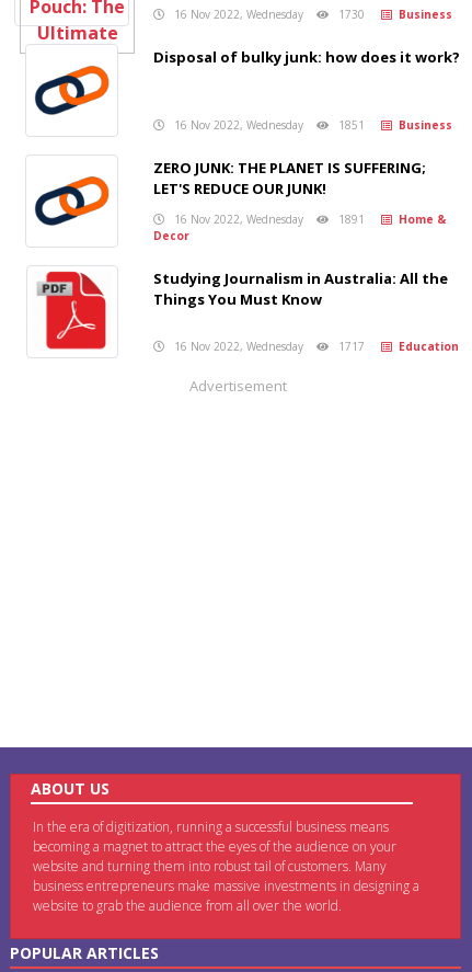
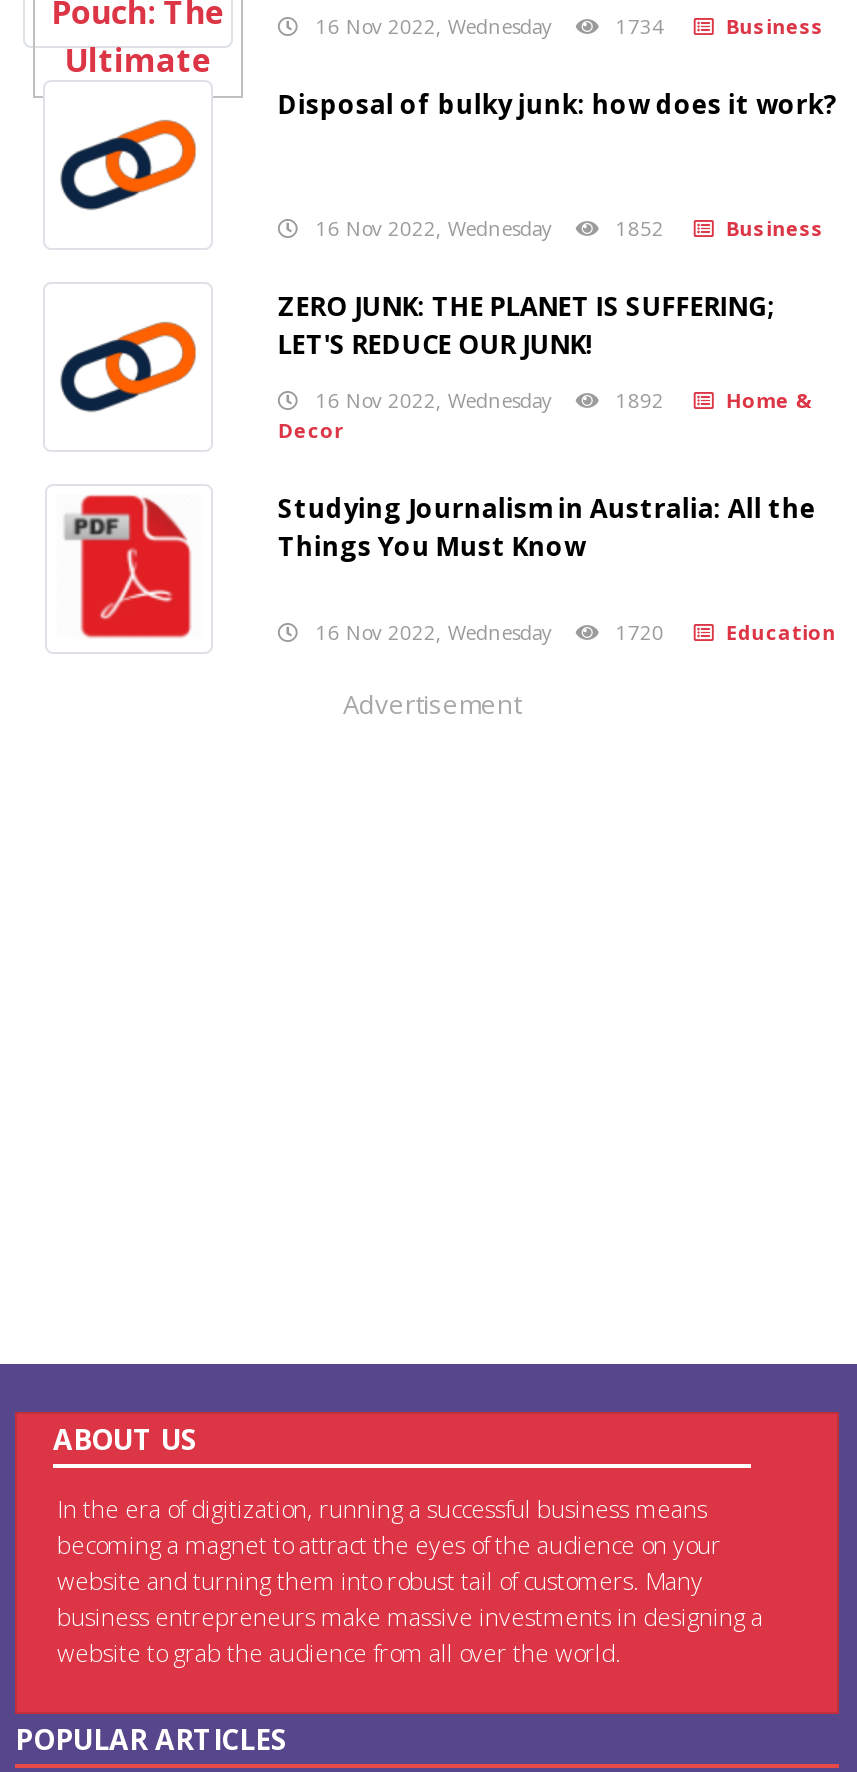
[165,6,453,22] 16 Nov 2022, Wednesday 1730 Business -> [298,12,824,40] 16 Nov 2022, Wednesday 1734 Business
[165,117,453,132] 16 Nov 2022, Wednesday 1851 Business -> [298,214,824,242] 16 Nov 2022, Wednesday 1852 Business
[165,211,446,227] 16 Nov 2022, Wednesday 1891 Home & -> [298,386,812,414] 16 Nov 2022, Wednesday 1892 Home &
[165,339,459,354] 16 Nov 2022, Wednesday 1717 Education -> [298,618,836,646] 16 Nov 2022, Wednesday 1720 Education

